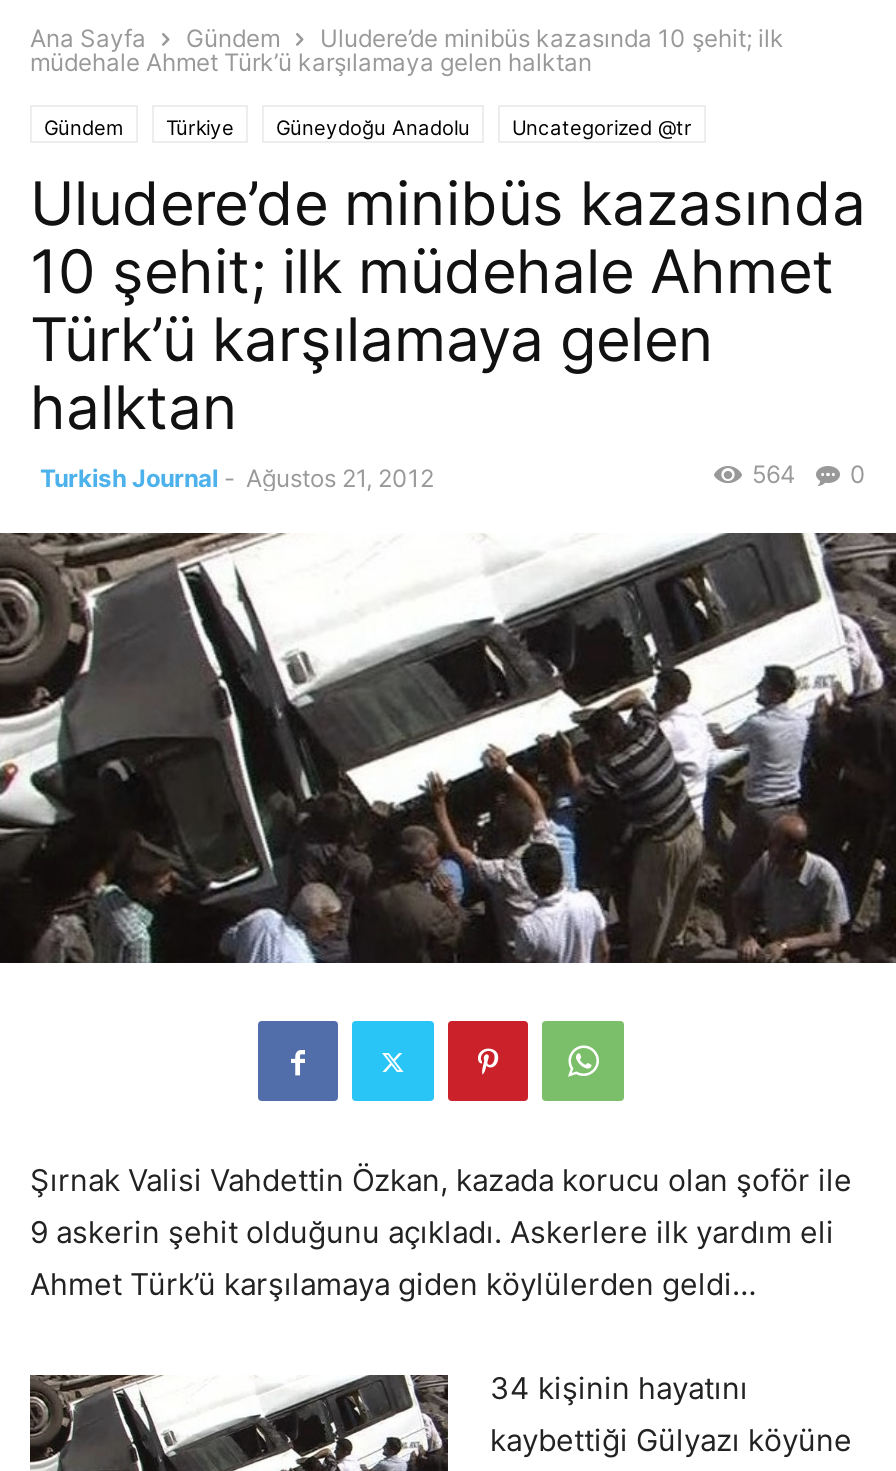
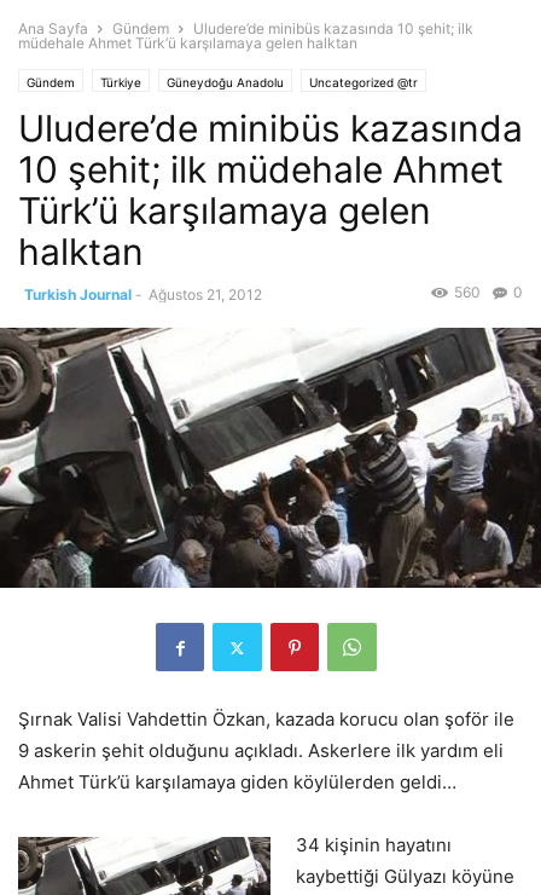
[752,459,866,489] 564 0 -> [454,283,523,301] 560 0

